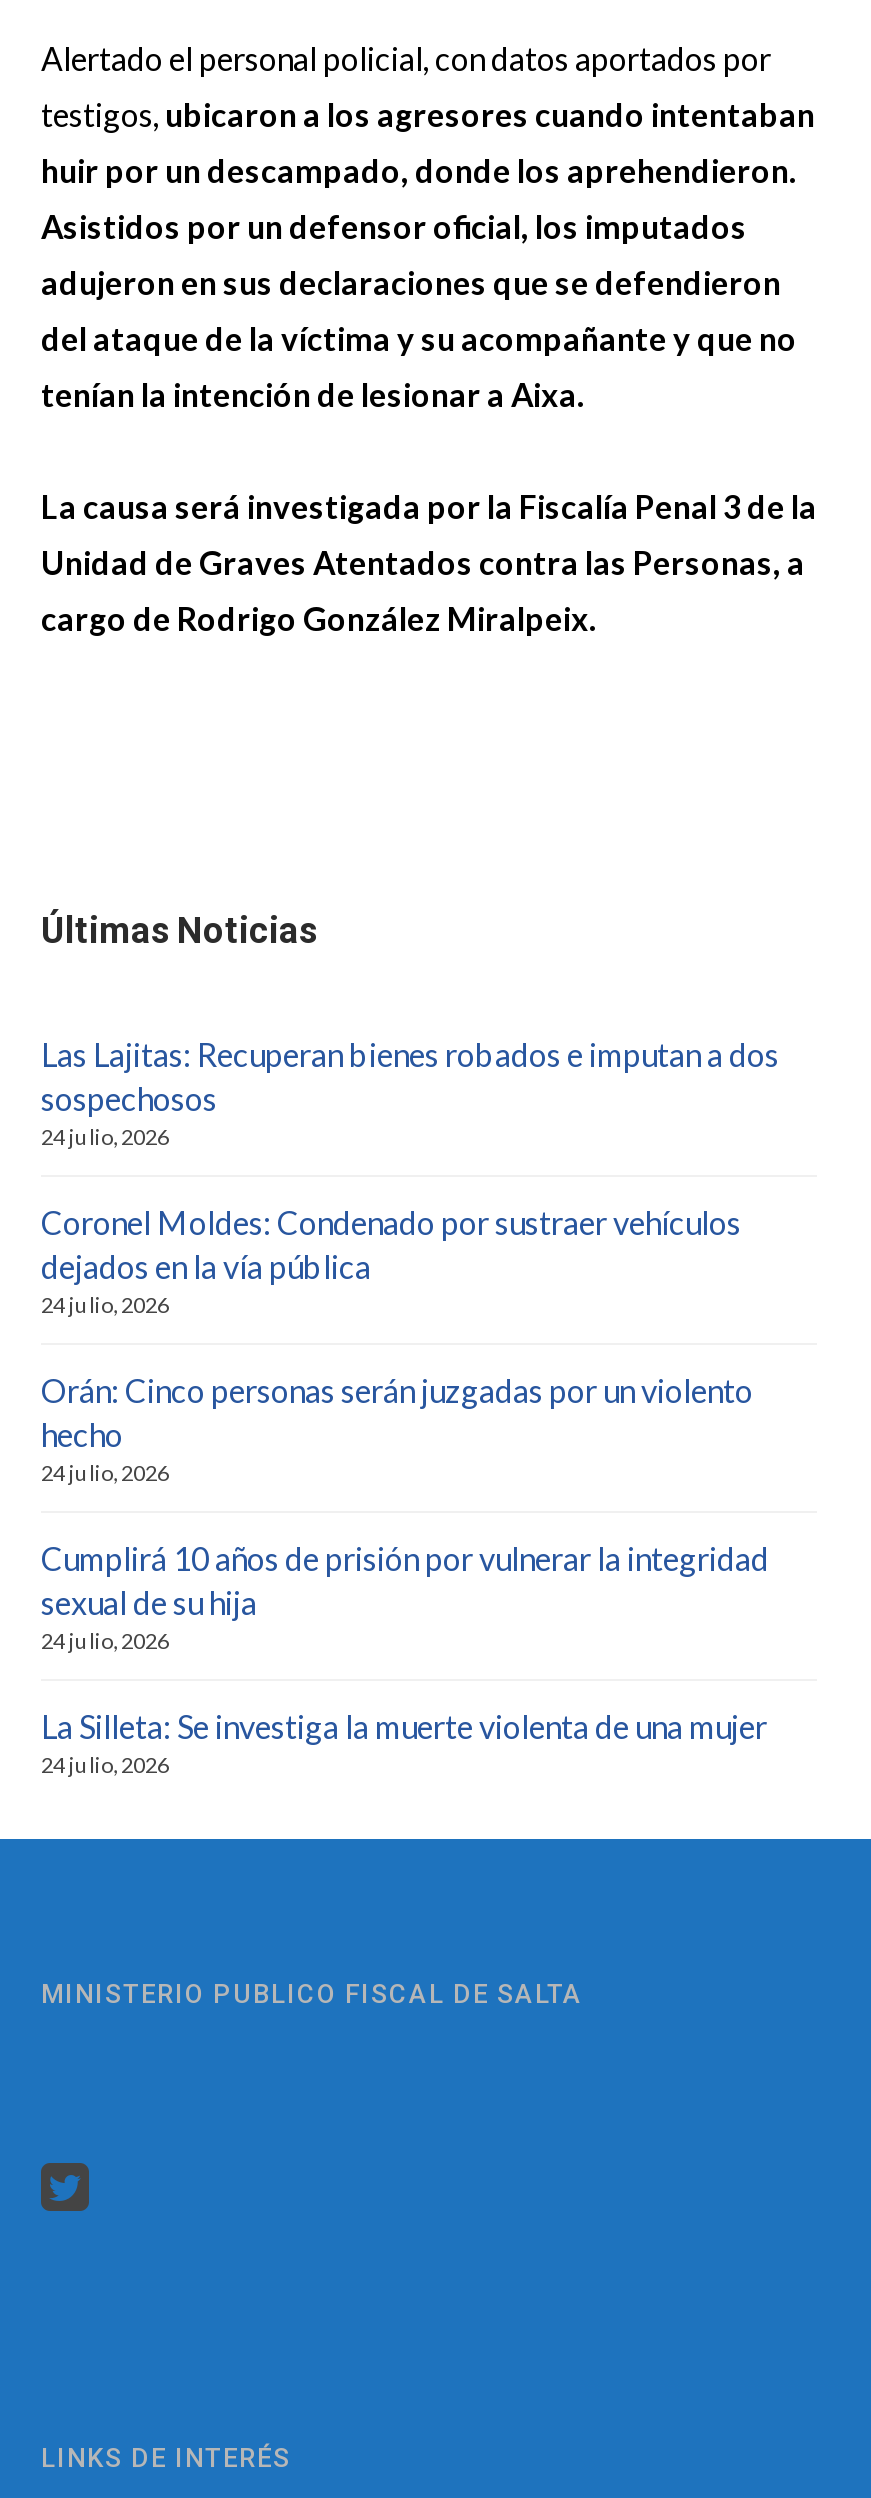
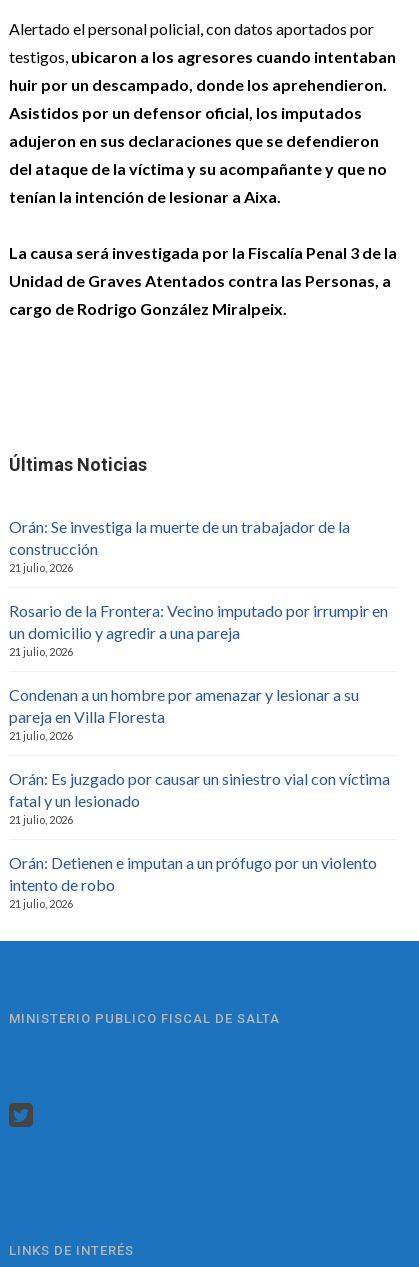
[41,1035,779,1149] Las Lajitas: Recuperan bienes robados e imputan a dos | sospechosos | 24 julio, 2026 -> [9,517,350,574] Orán: Se investiga la muerte de un trabajador de la | construcción | 21 julio, 2026
[41,1203,741,1317] Coronel Moldes: Condenado por sustraer vehículos | dejados en la vía pública | 24 julio, 2026 -> [9,601,388,658] Rosario de la Frontera: Vecino imputado por irrumpir en | un domicilio y agredir a una pareja | 21 julio, 2026
[41,1371,753,1485] Orán: Cinco personas serán juzgadas por un violento | hecho | 24 julio, 2026 -> [9,685,359,742] Condenan a un hombre por amenazar y lesionar a su | pareja en Villa Floresta | 21 julio, 2026
[41,1539,769,1653] Cumplirá 10 años de prisión por vulnerar la integridad | sexual de su hija | 24 julio, 2026 -> [9,769,390,826] Orán: Es juzgado por causar un siniestro vial con víctima | fatal y un lesionado | 21 julio, 2026
[41,1707,773,1777] La Silleta: Se investiga la muerte violenta de una mujer | 24 julio, 2026 -> [9,853,377,910] Orán: Detienen e imputan a un prófugo por un violento | intento de robo | 21 julio, 2026

